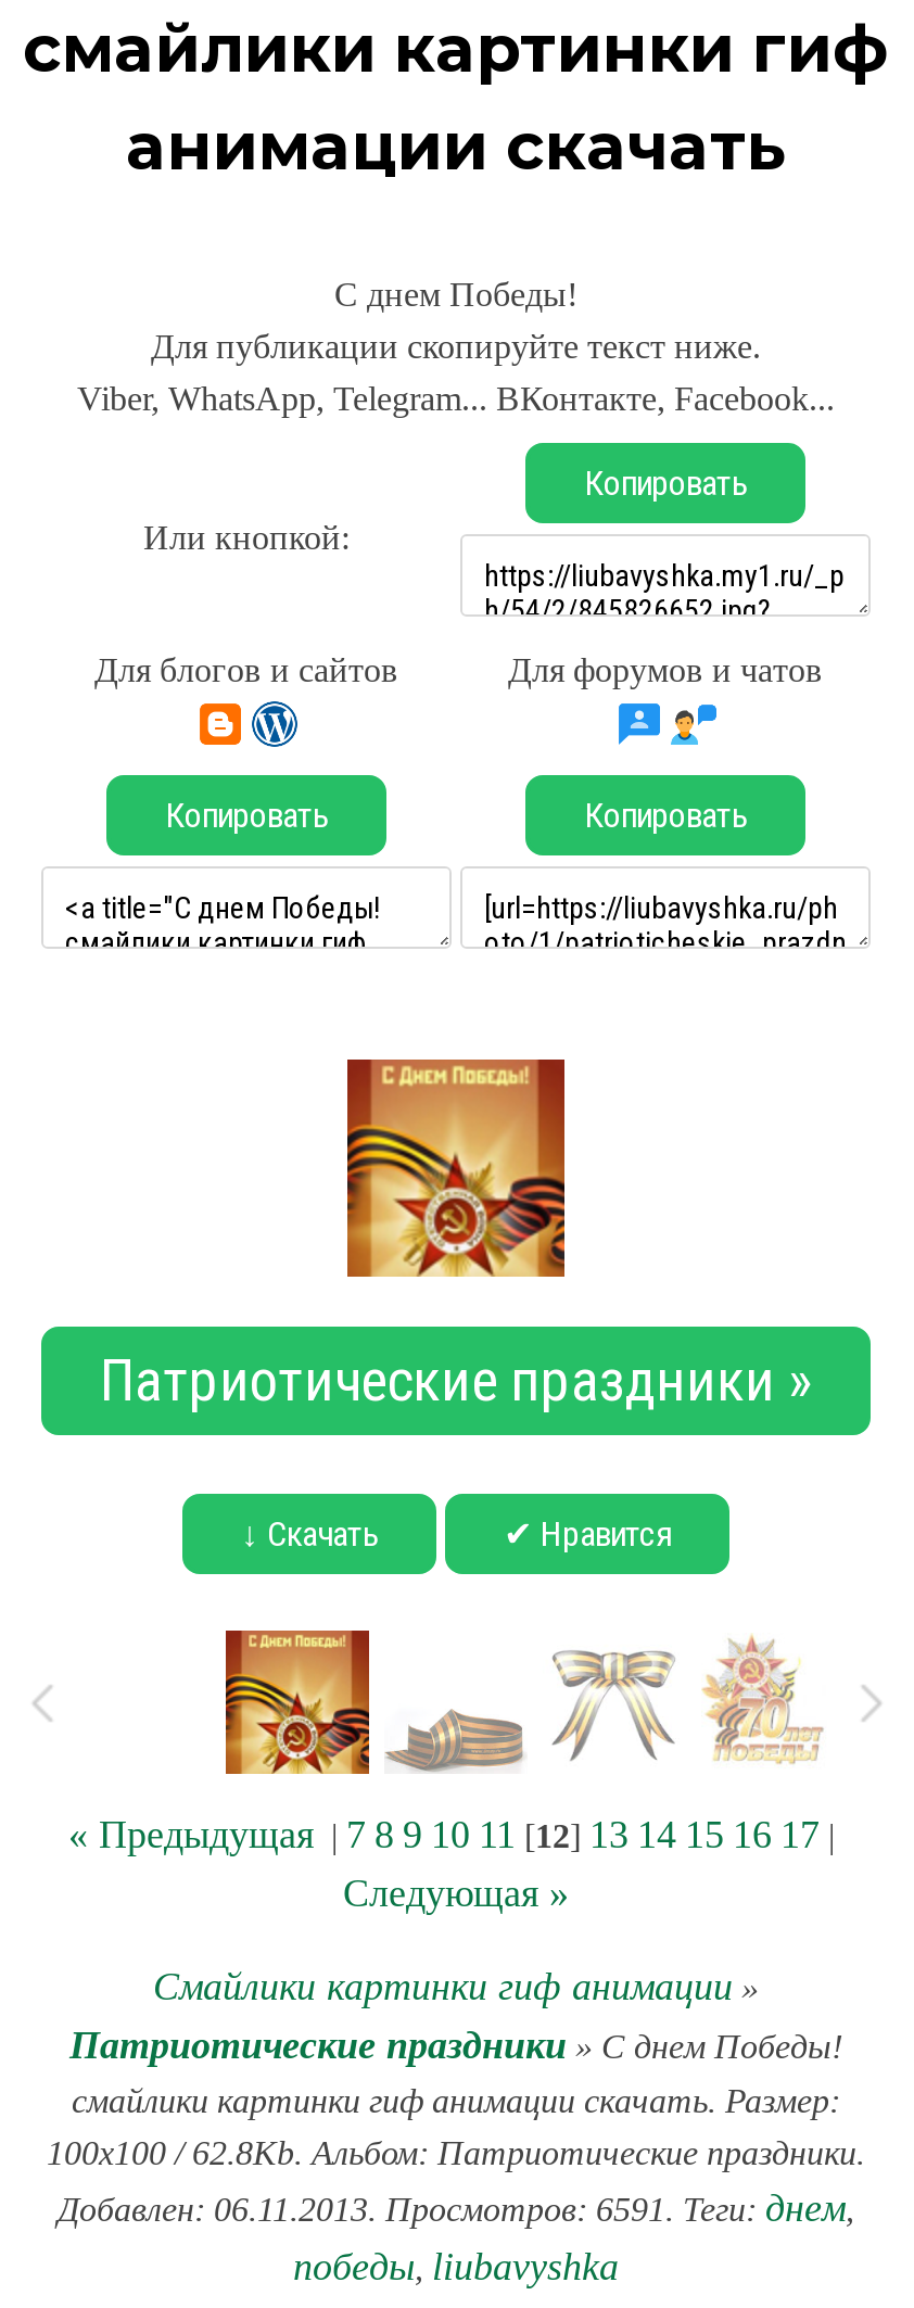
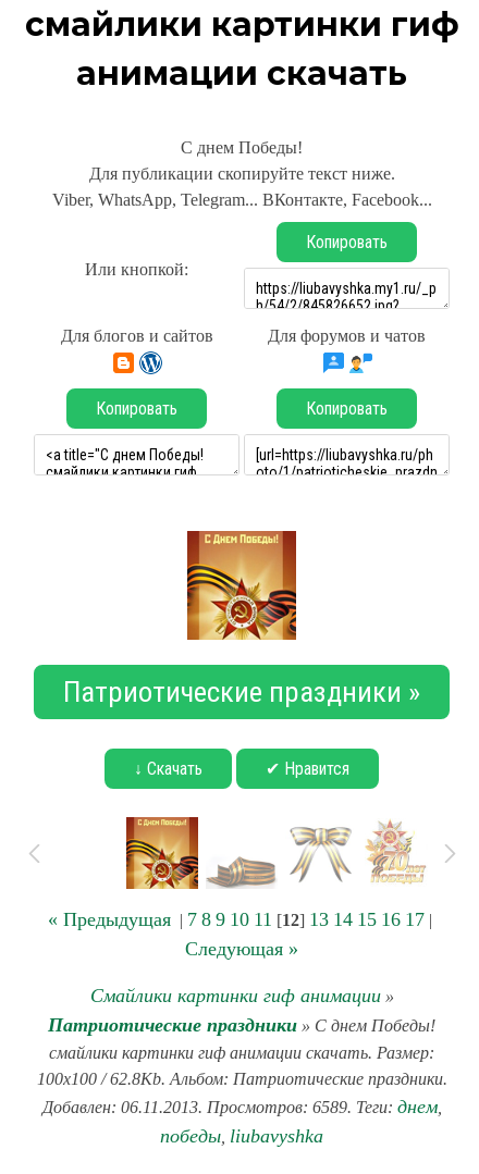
[58,2186,854,2230] Добавлен: 06.11.2013. Просмотров: 6591. Теги: днем, -> [42,1096,441,1117] Добавлен: 06.11.2013. Просмотров: 6589. Теги: днем,

